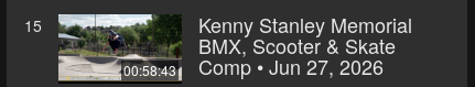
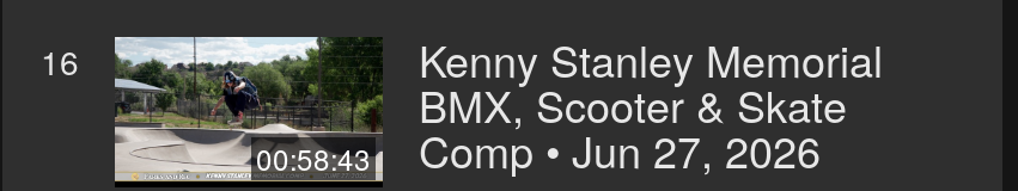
[24,14,42,36] 15 -> [41,37,79,85] 16

